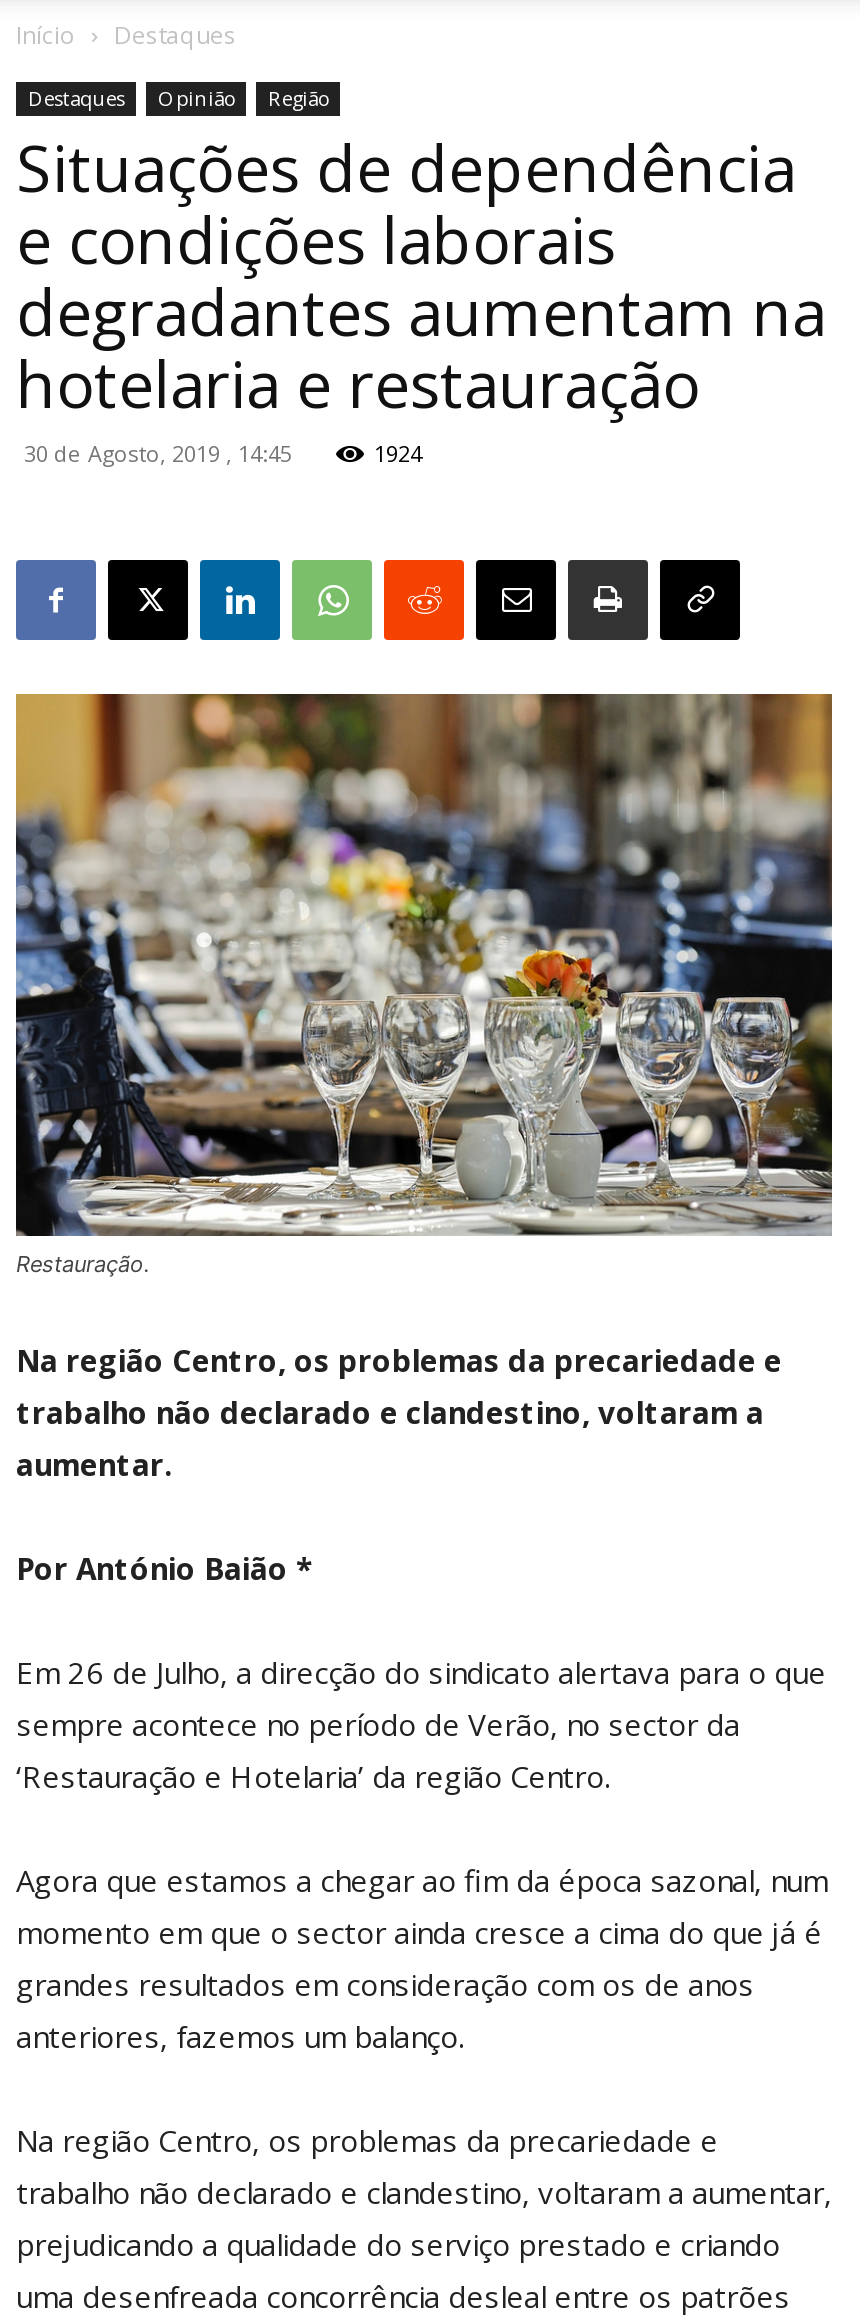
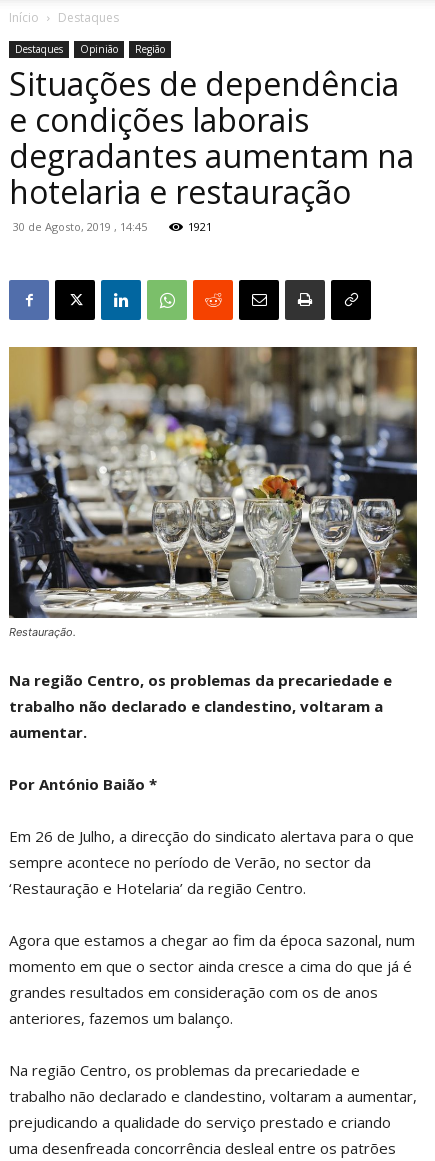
[374,438,422,468] 1924 -> [188,219,212,234] 1921

